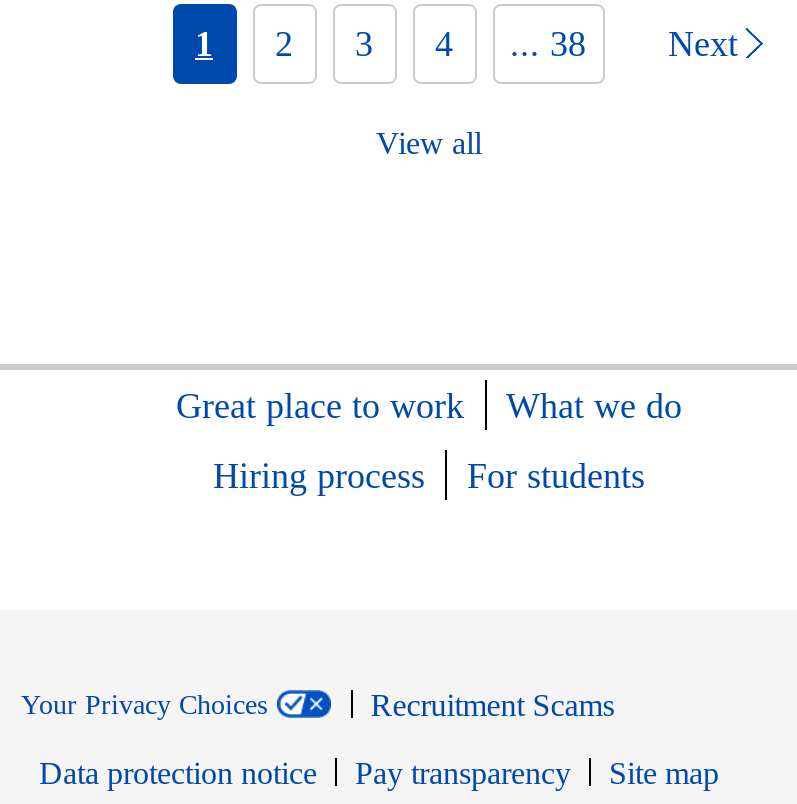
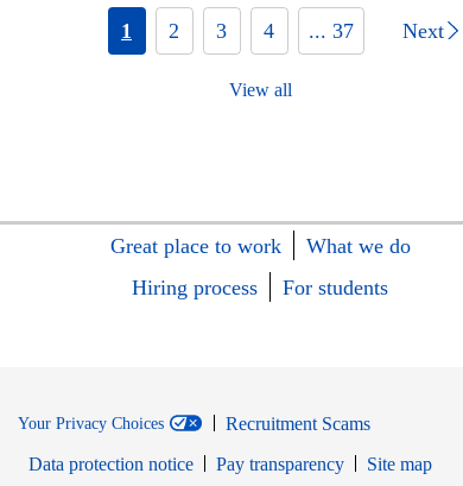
[195,23,586,63] 1 2 3 4 ... 38 -> [121,18,353,42] 1 2 3 4 ... 37

